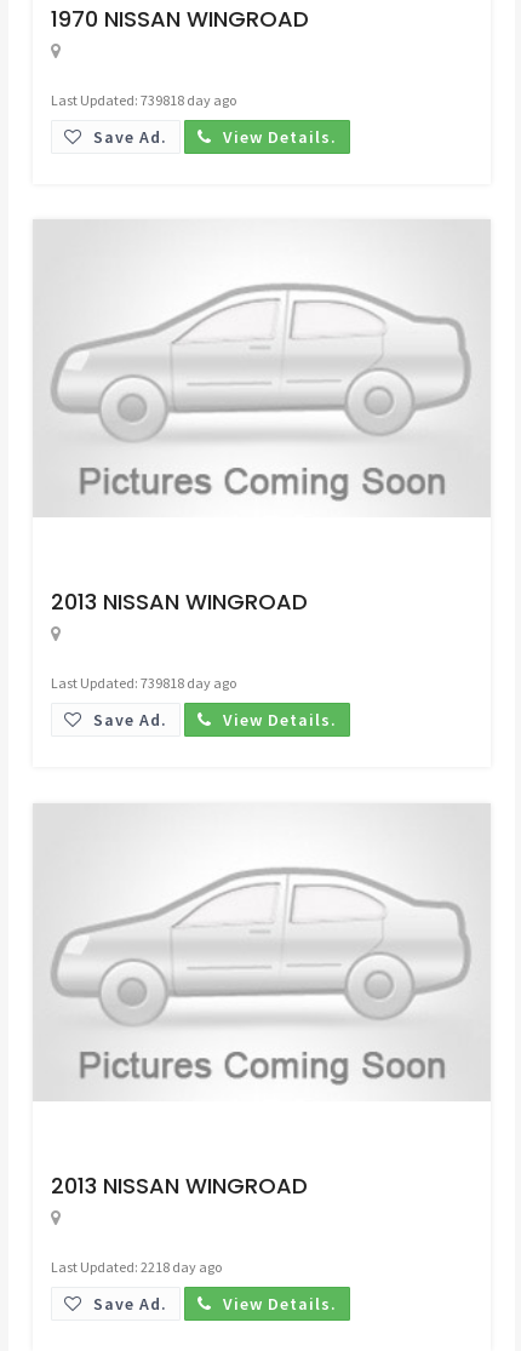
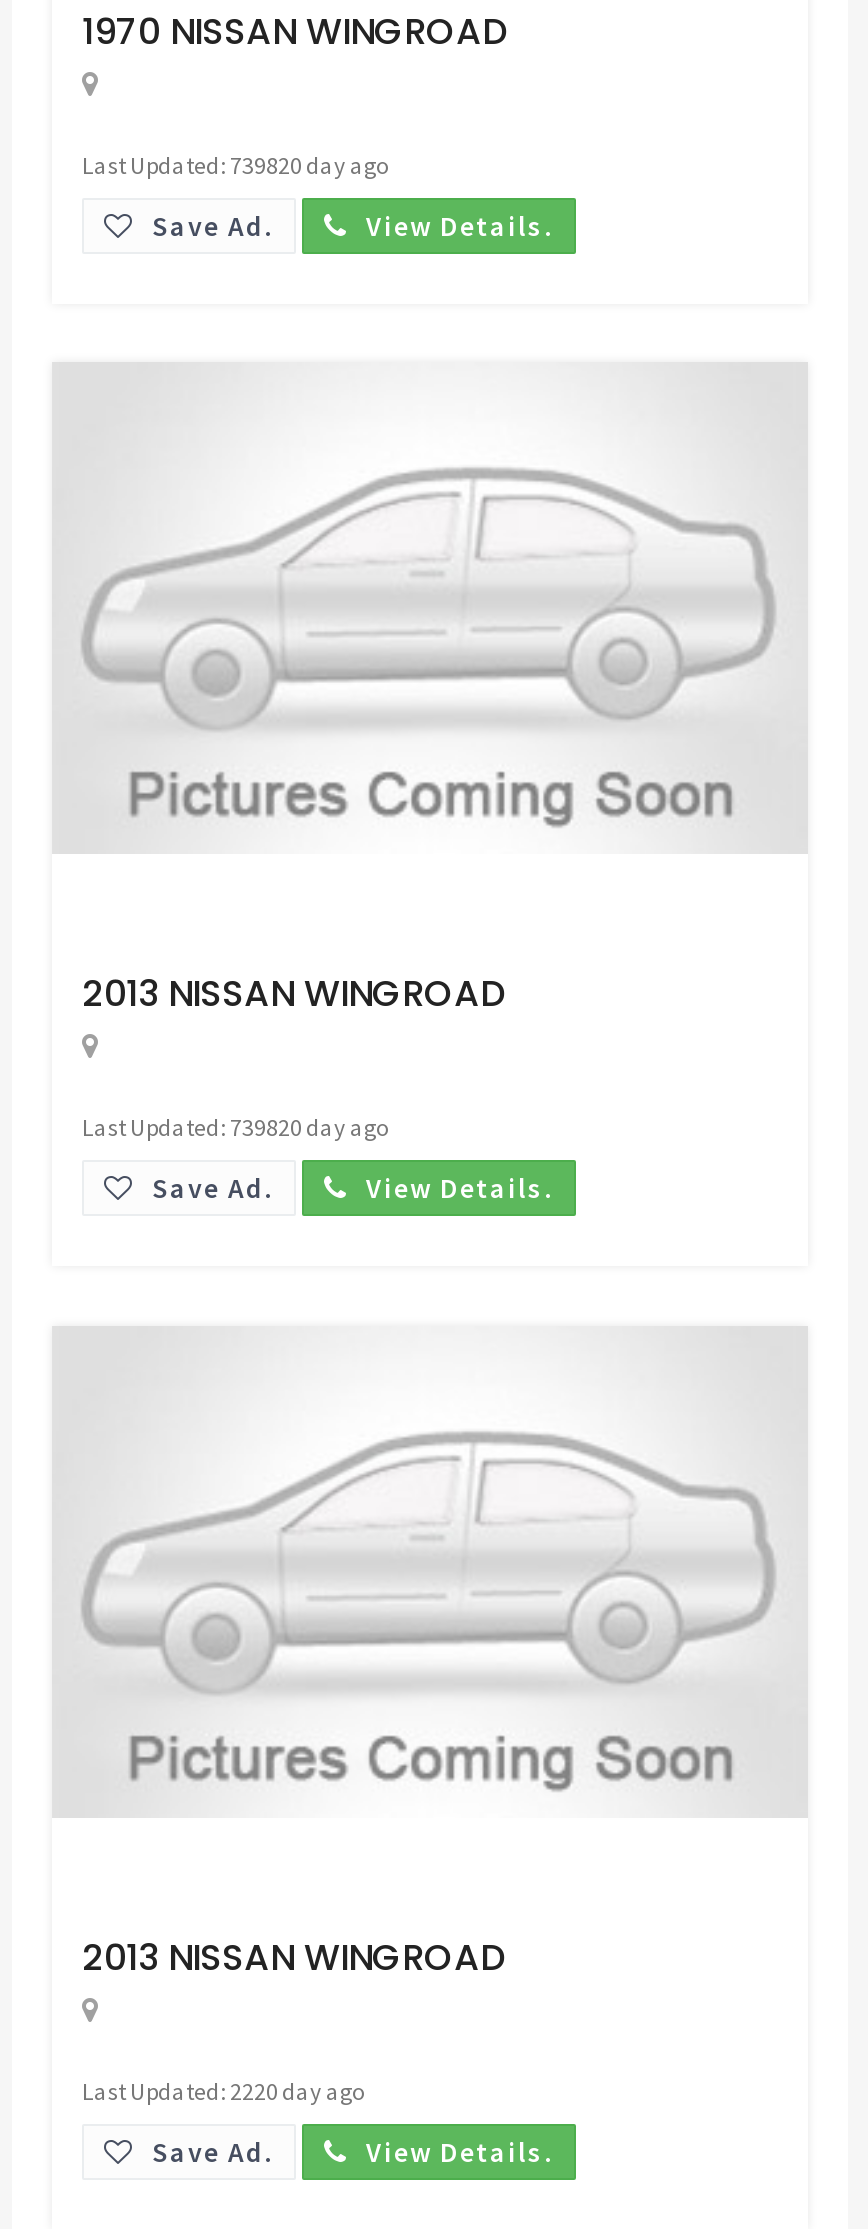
[51,91,236,109] Last Updated: 739818 day ago -> [82,149,388,179] Last Updated: 739820 day ago
[51,673,236,691] Last Updated: 739818 day ago -> [82,1111,388,1141] Last Updated: 739820 day ago
[51,1257,222,1276] Last Updated: 2218 day ago -> [82,2075,364,2105] Last Updated: 2220 day ago

